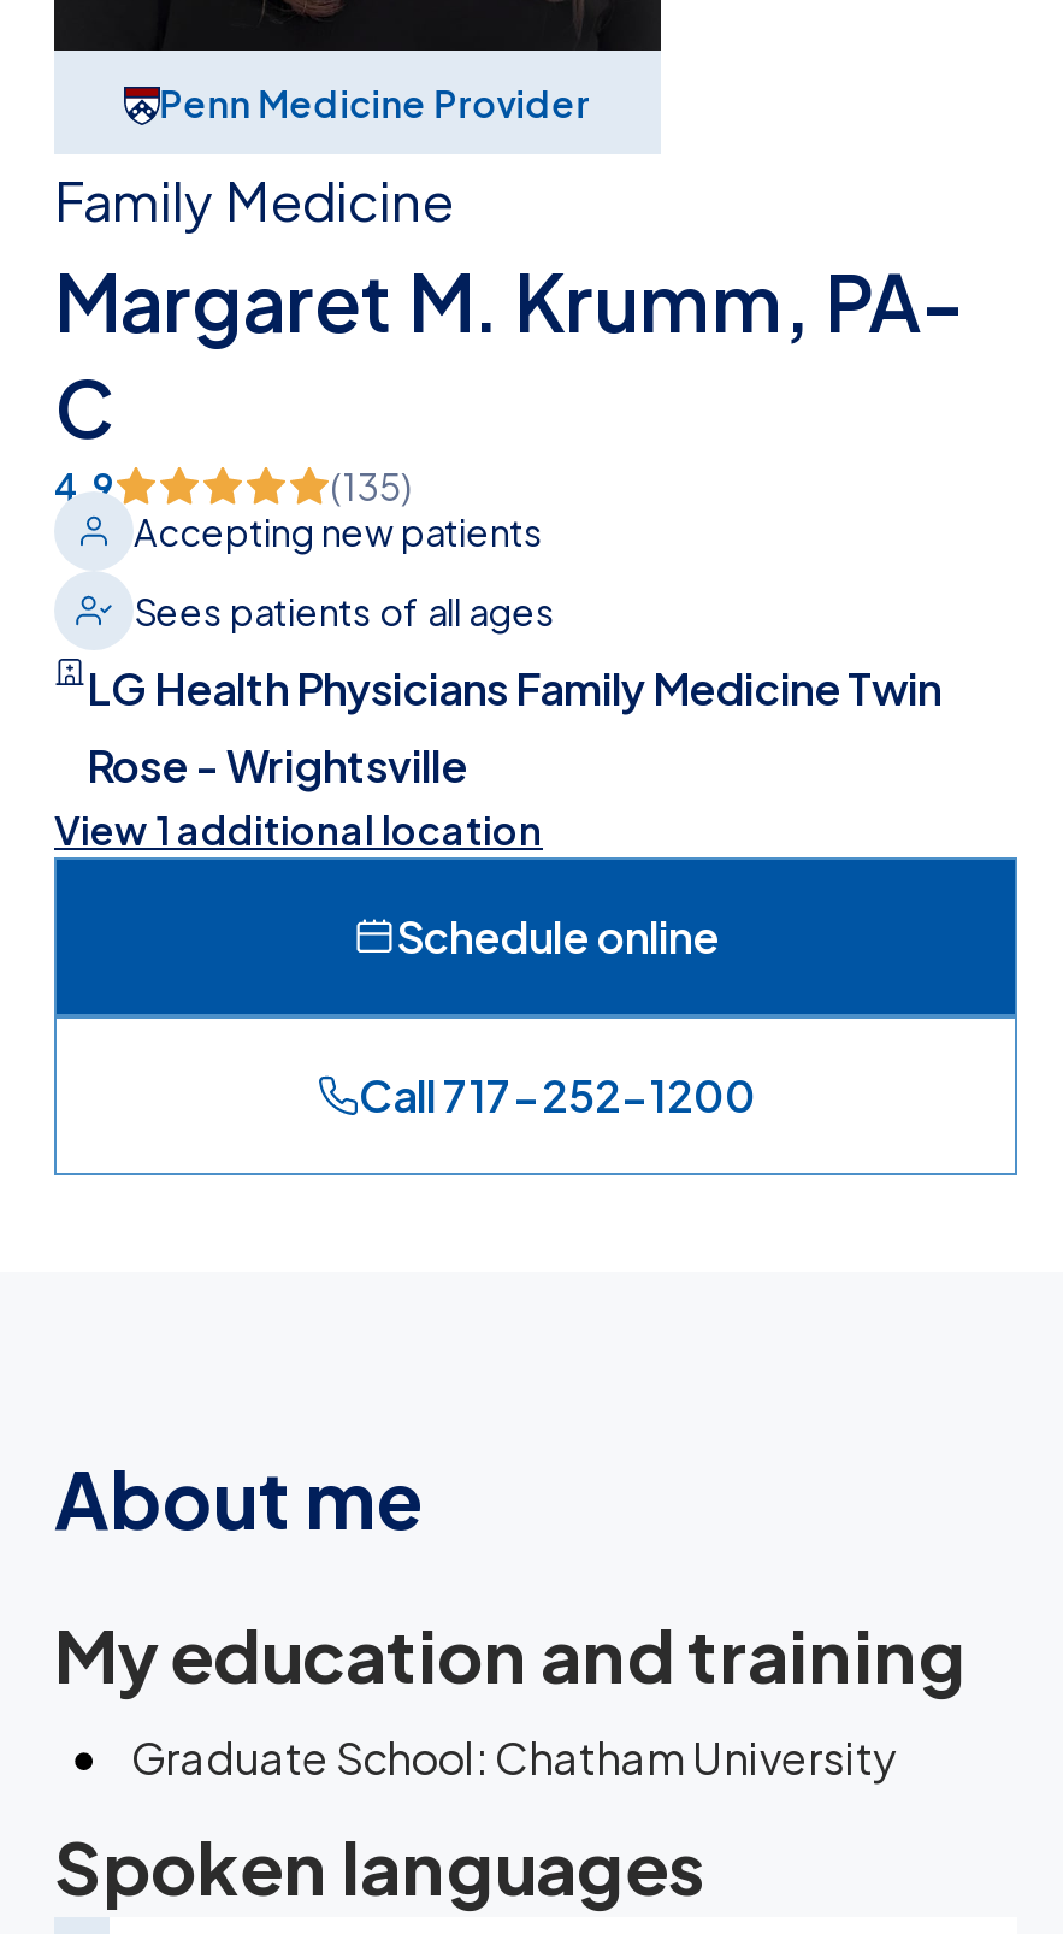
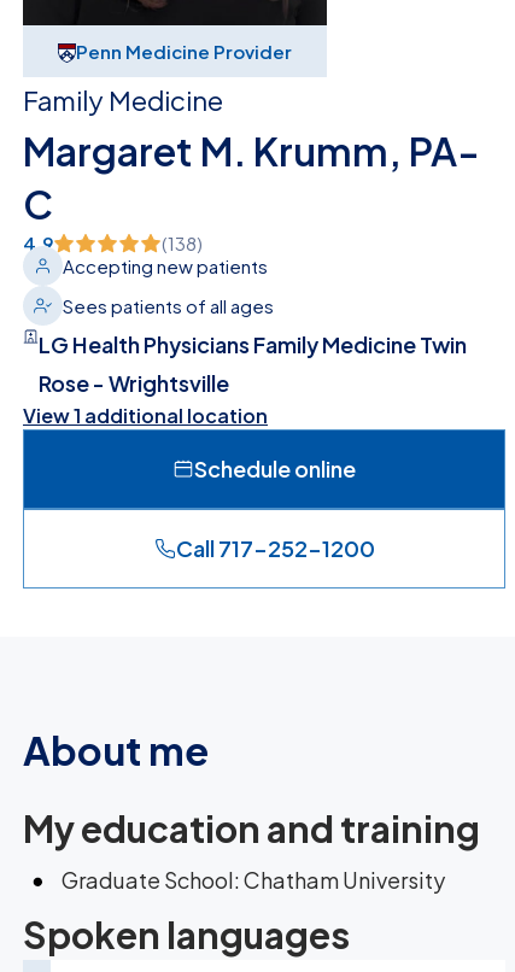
[331,462,413,508] (135) -> [162,232,203,254] (138)

